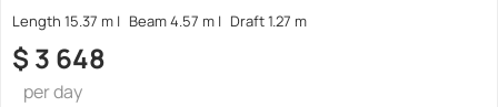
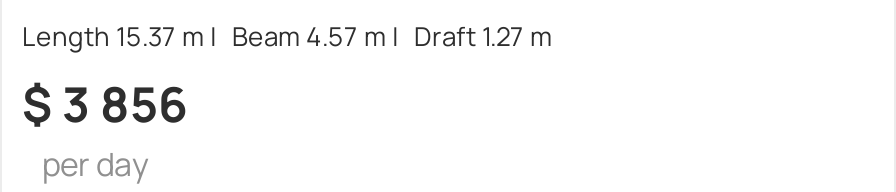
[12,40,106,77] $3 648 -> [22,71,188,137] $3 856

